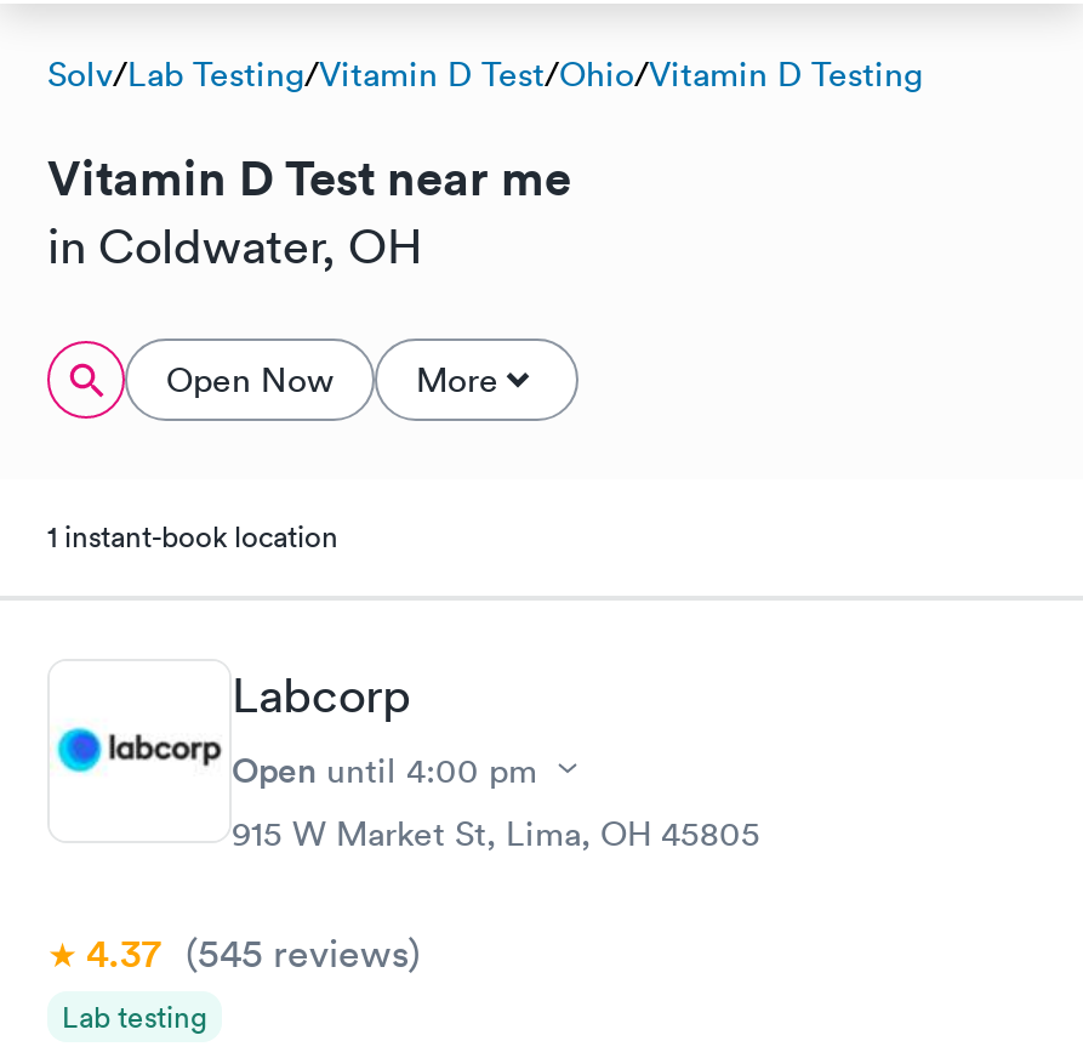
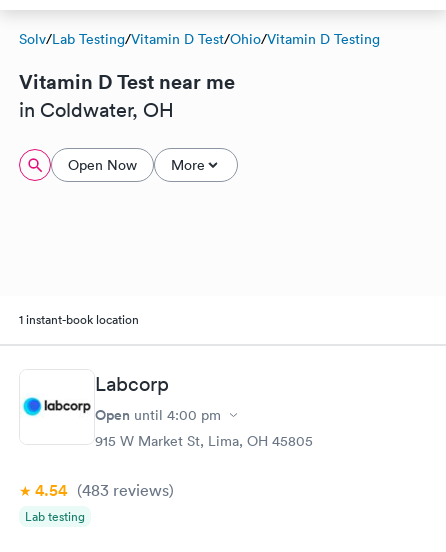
[86,927,421,978] 4.37 (545 reviews) -> [35,480,174,501] 4.54 (483 reviews)

